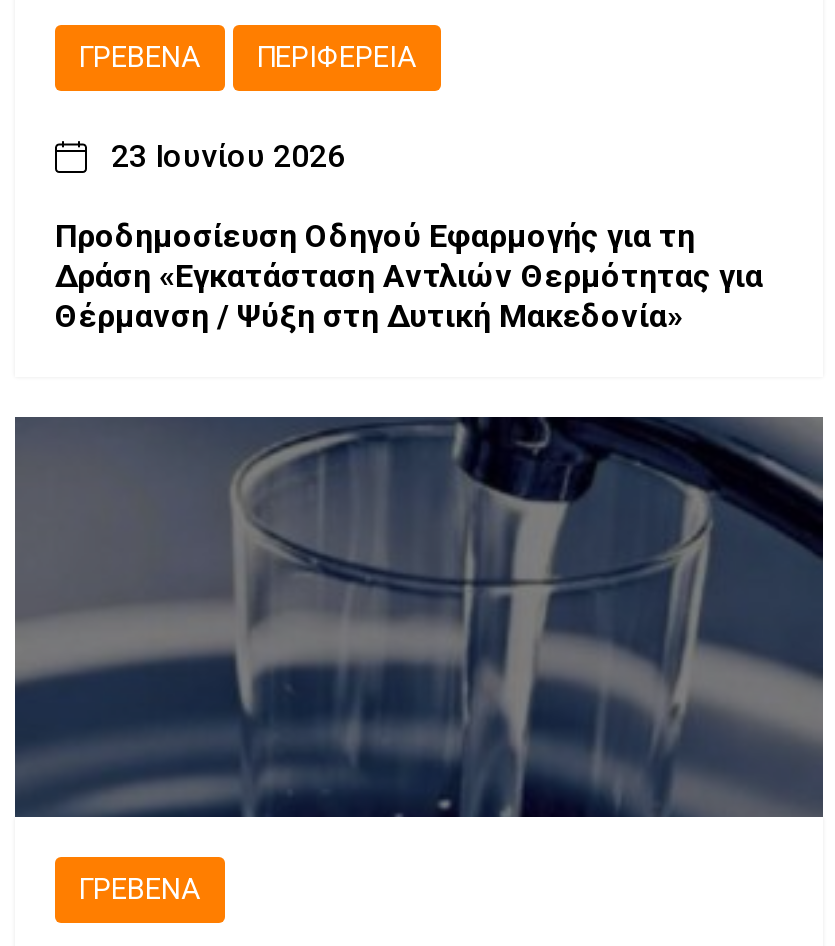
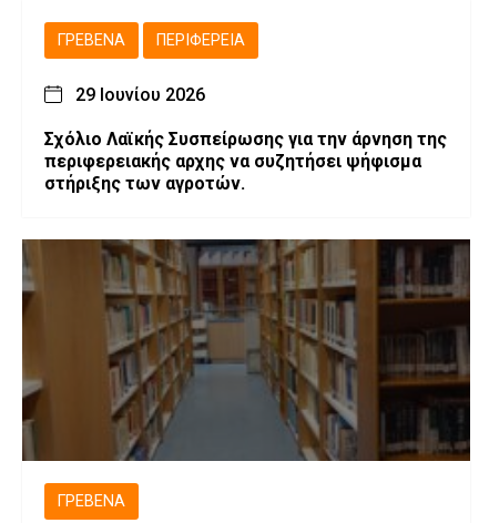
[111,137,345,175] 23 Ιουνίου 2026 -> [75,84,205,105] 29 Ιουνίου 2026
[55,217,763,335] Προδημοσίευση Οδηγού Εφαρμογής για τη | Δράση «Εγκατάσταση Αντλιών Θερμότητας για | Θέρμανση / Ψύξη στη Δυτική Μακεδονία» -> [44,128,447,194] Σχόλιο Λαϊκής Συσπείρωσης για την άρνηση της | περιφερειακής αρχης να συζητήσει ψήφισμα | στήριξης των αγροτών.
[13,414,825,820] [image] -> [21,238,471,462] [image]

